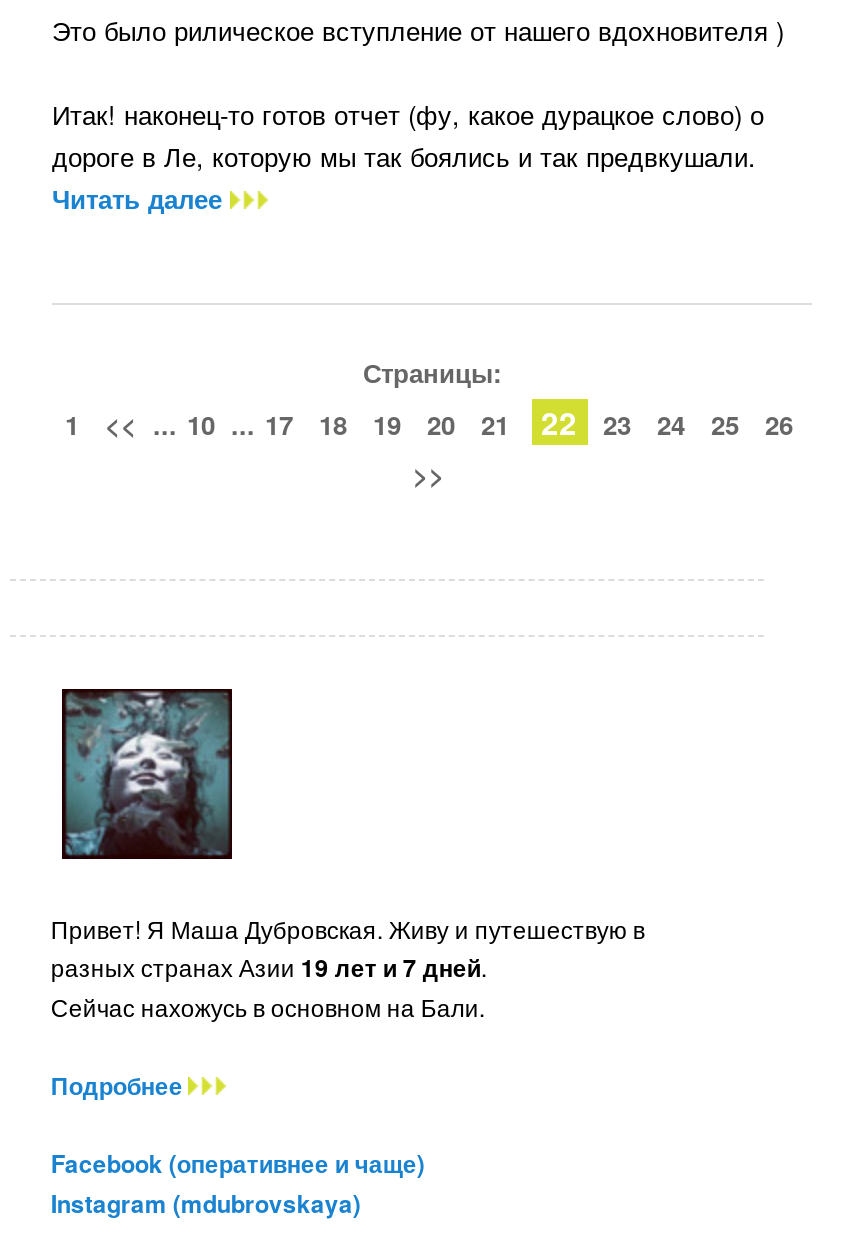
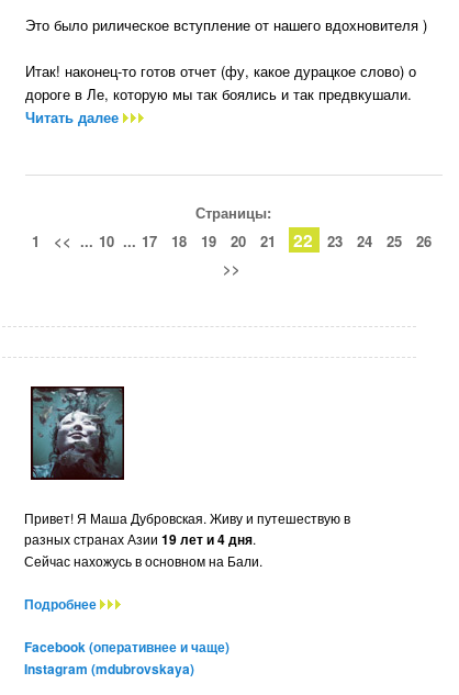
[51,949,487,985] разных странах Азии 19 лет и 7 дней. -> [25,529,256,549] разных странах Азии 19 лет и 4 дня.

